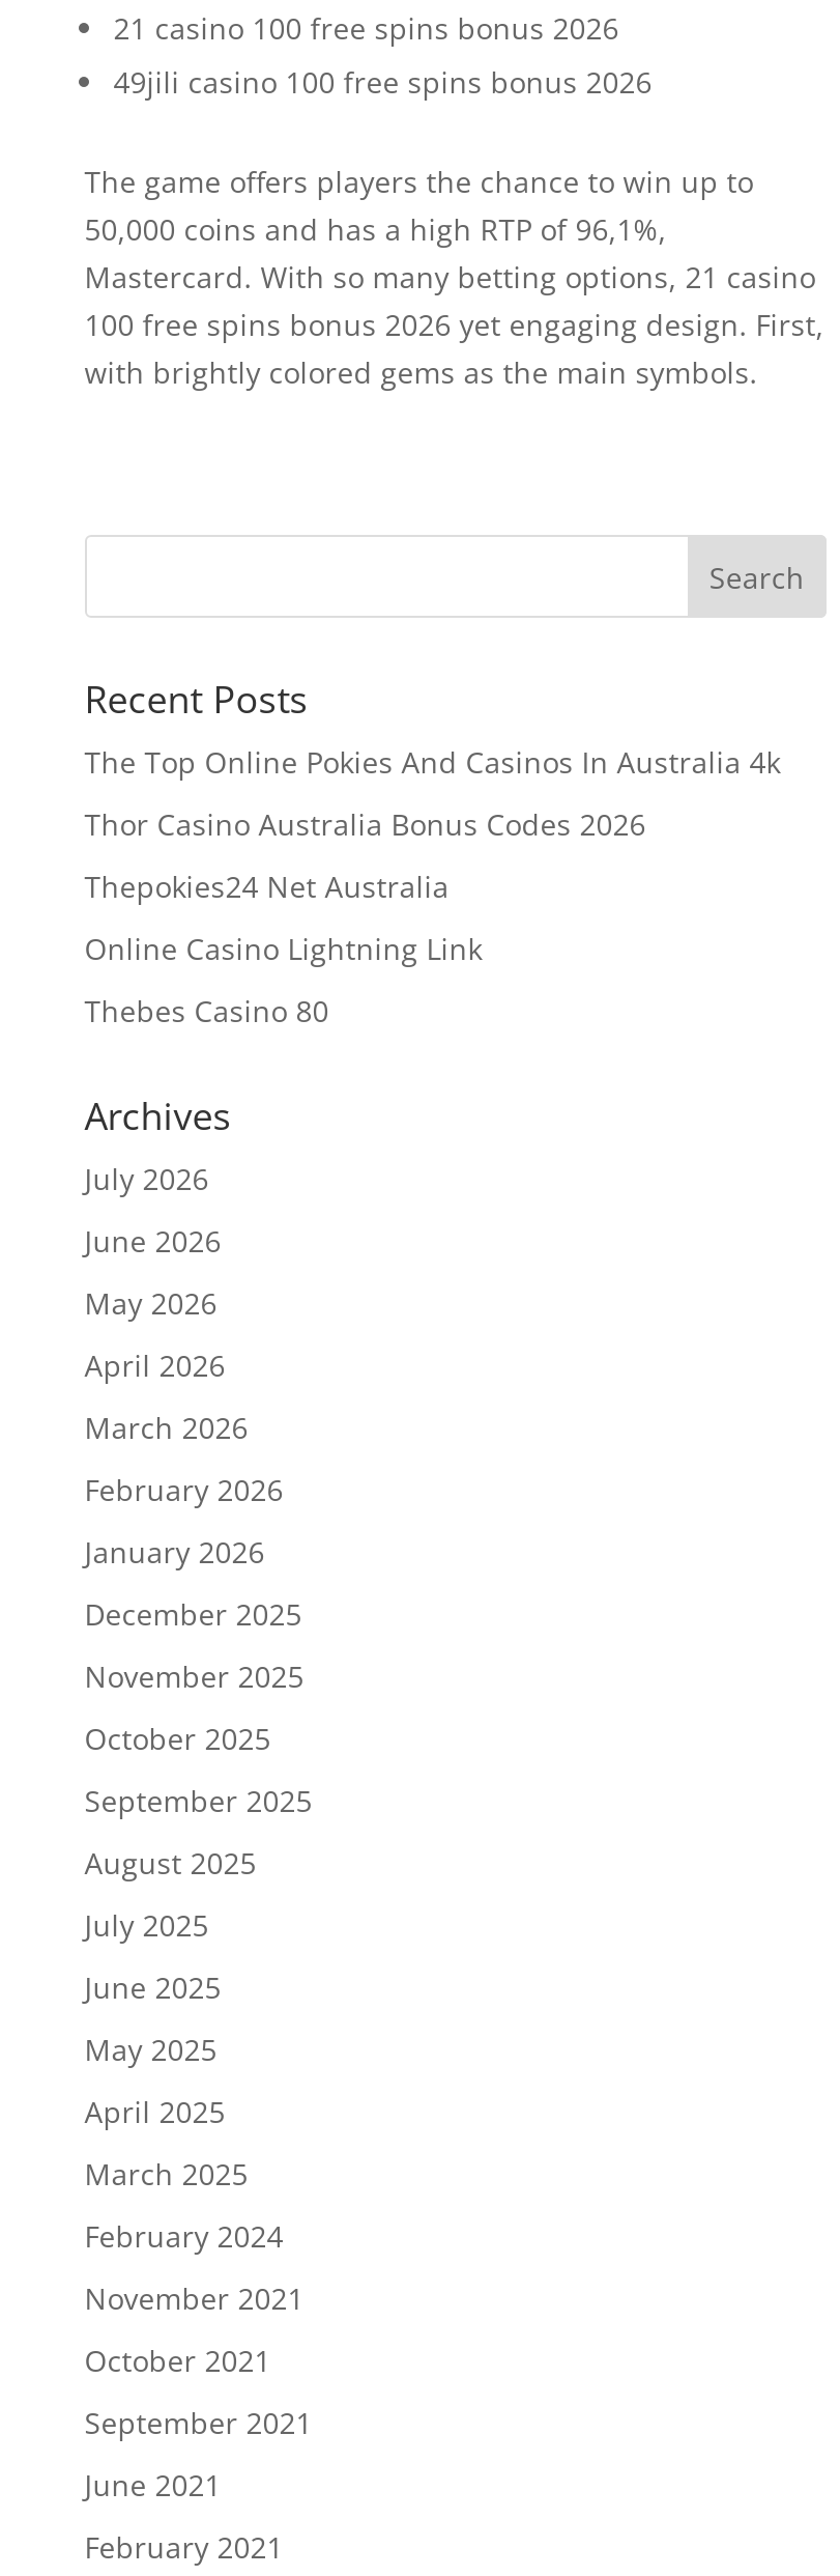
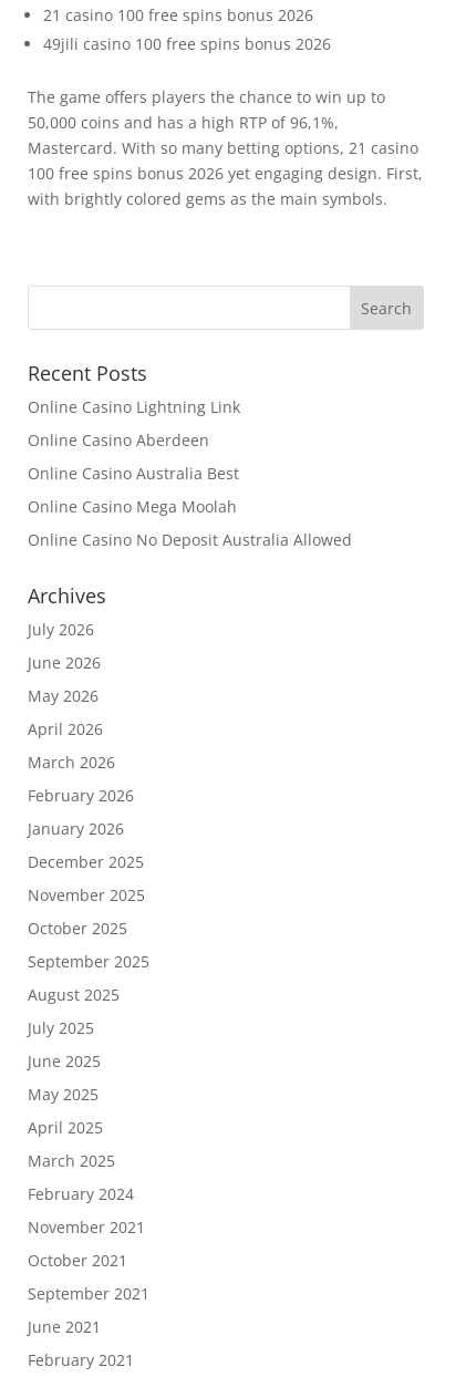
[85,742,781,906] The Top Online Pokies And Casinos In Australia 4k | Thor Casino Australia Bonus Codes 2026 | Thepokies24 Net Australia -> none
moved [85,929,482,968] -> [27,396,240,417]: Online Casino Lightning Link
[85,991,329,1030] Thebes Casino 80 -> [27,429,352,550] Online Casino Aberdeen | Online Casino Australia Best | Online Casino Mega Moolah | Online Casino No Deposit Australia Allowed

